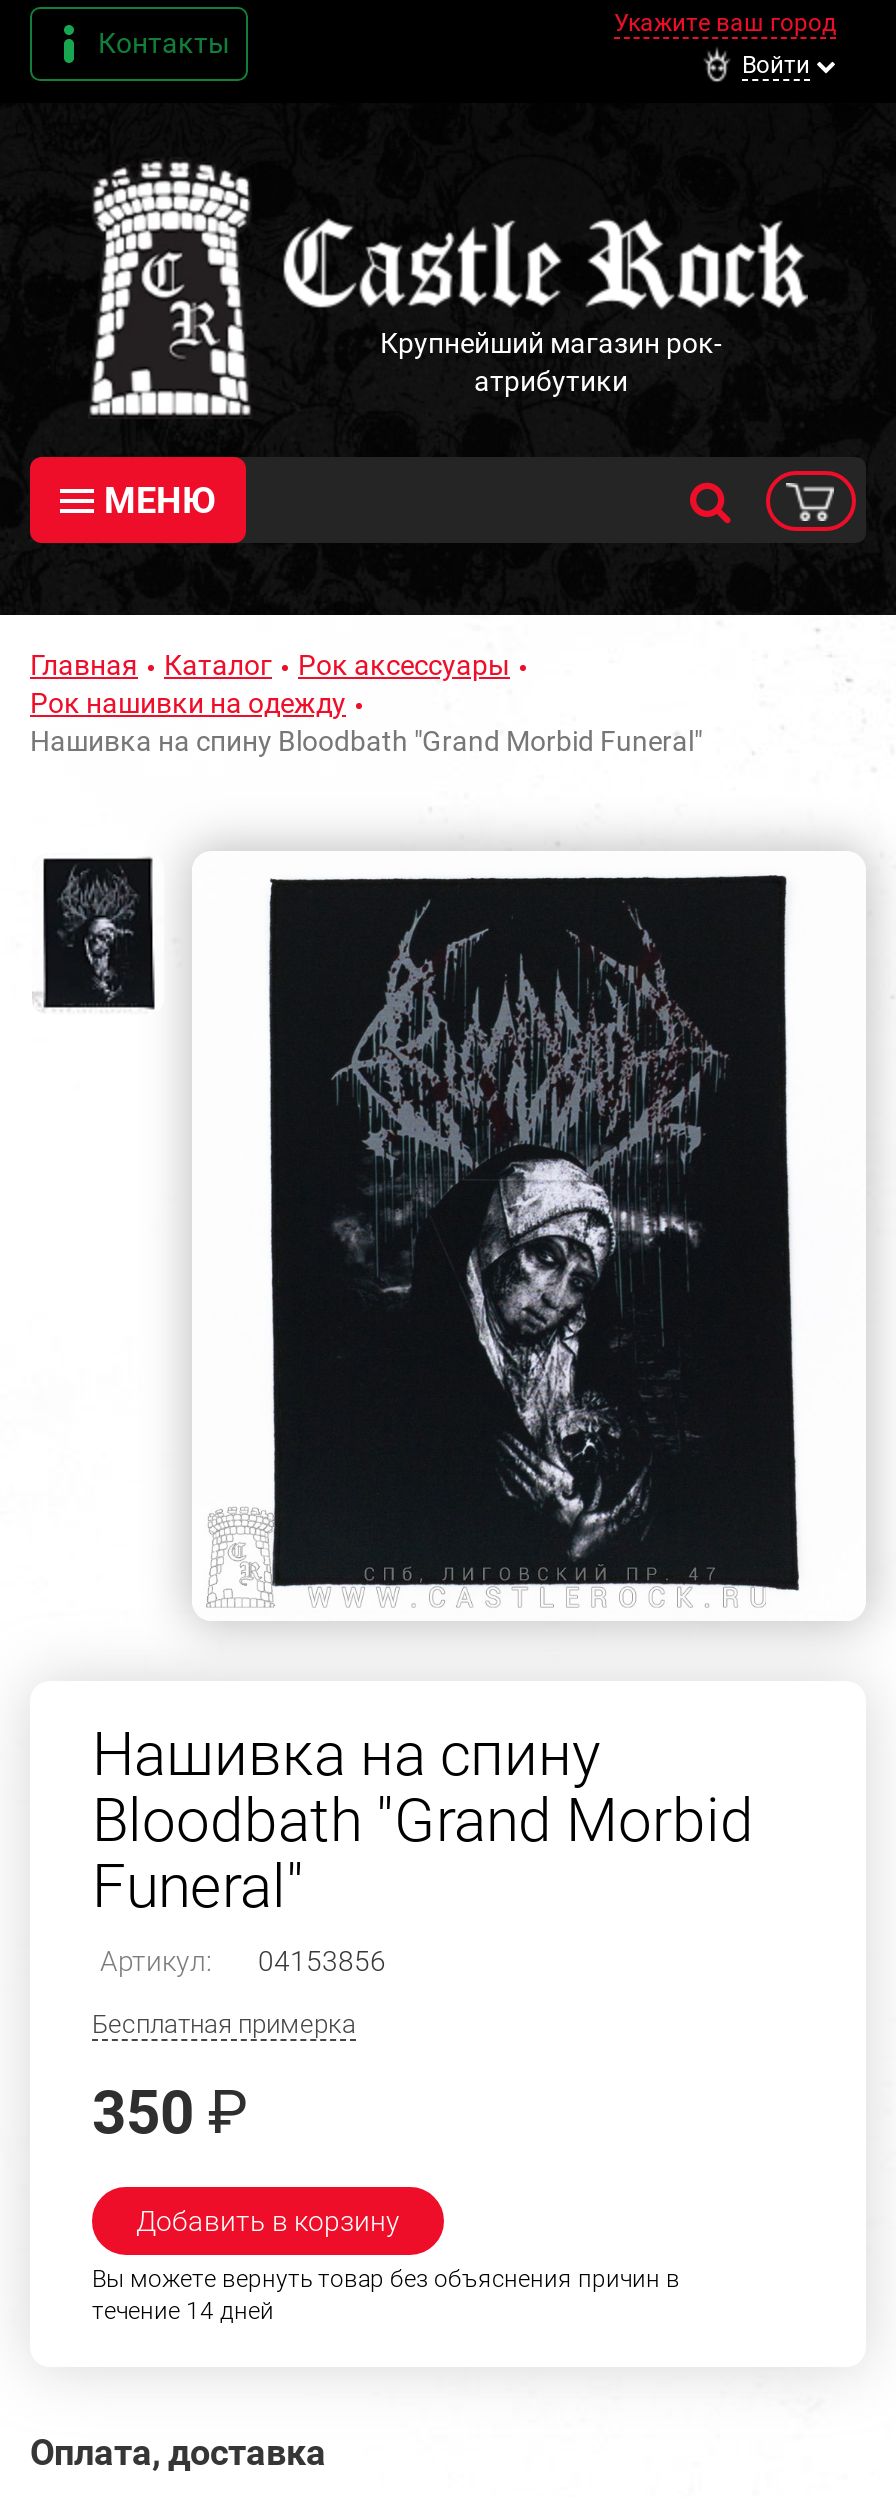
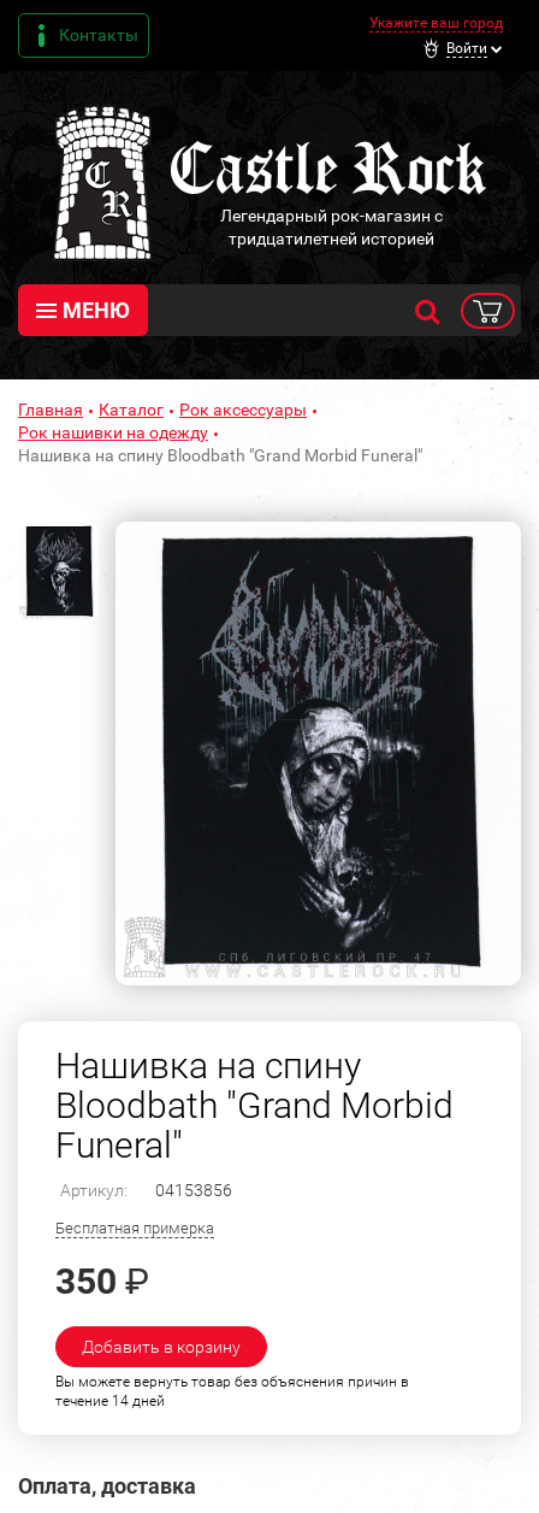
[380,327,722,397] Крупнейший магазин рок- | атрибутики -> [220,206,443,248] Легендарный рок-магазин с | тридцатилетней историей

